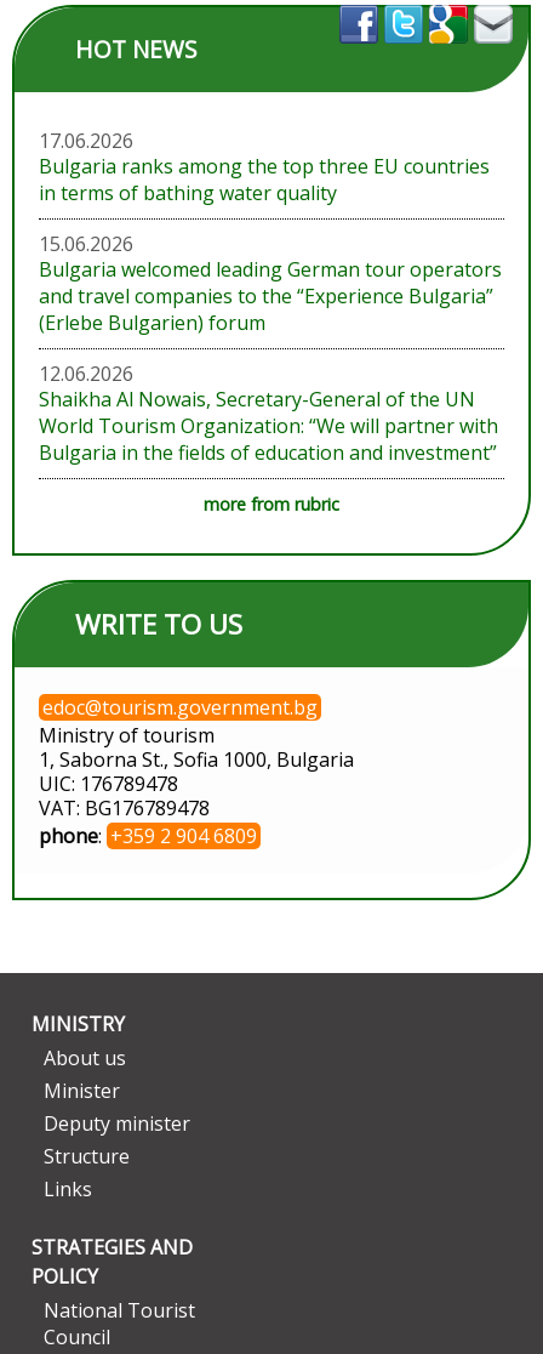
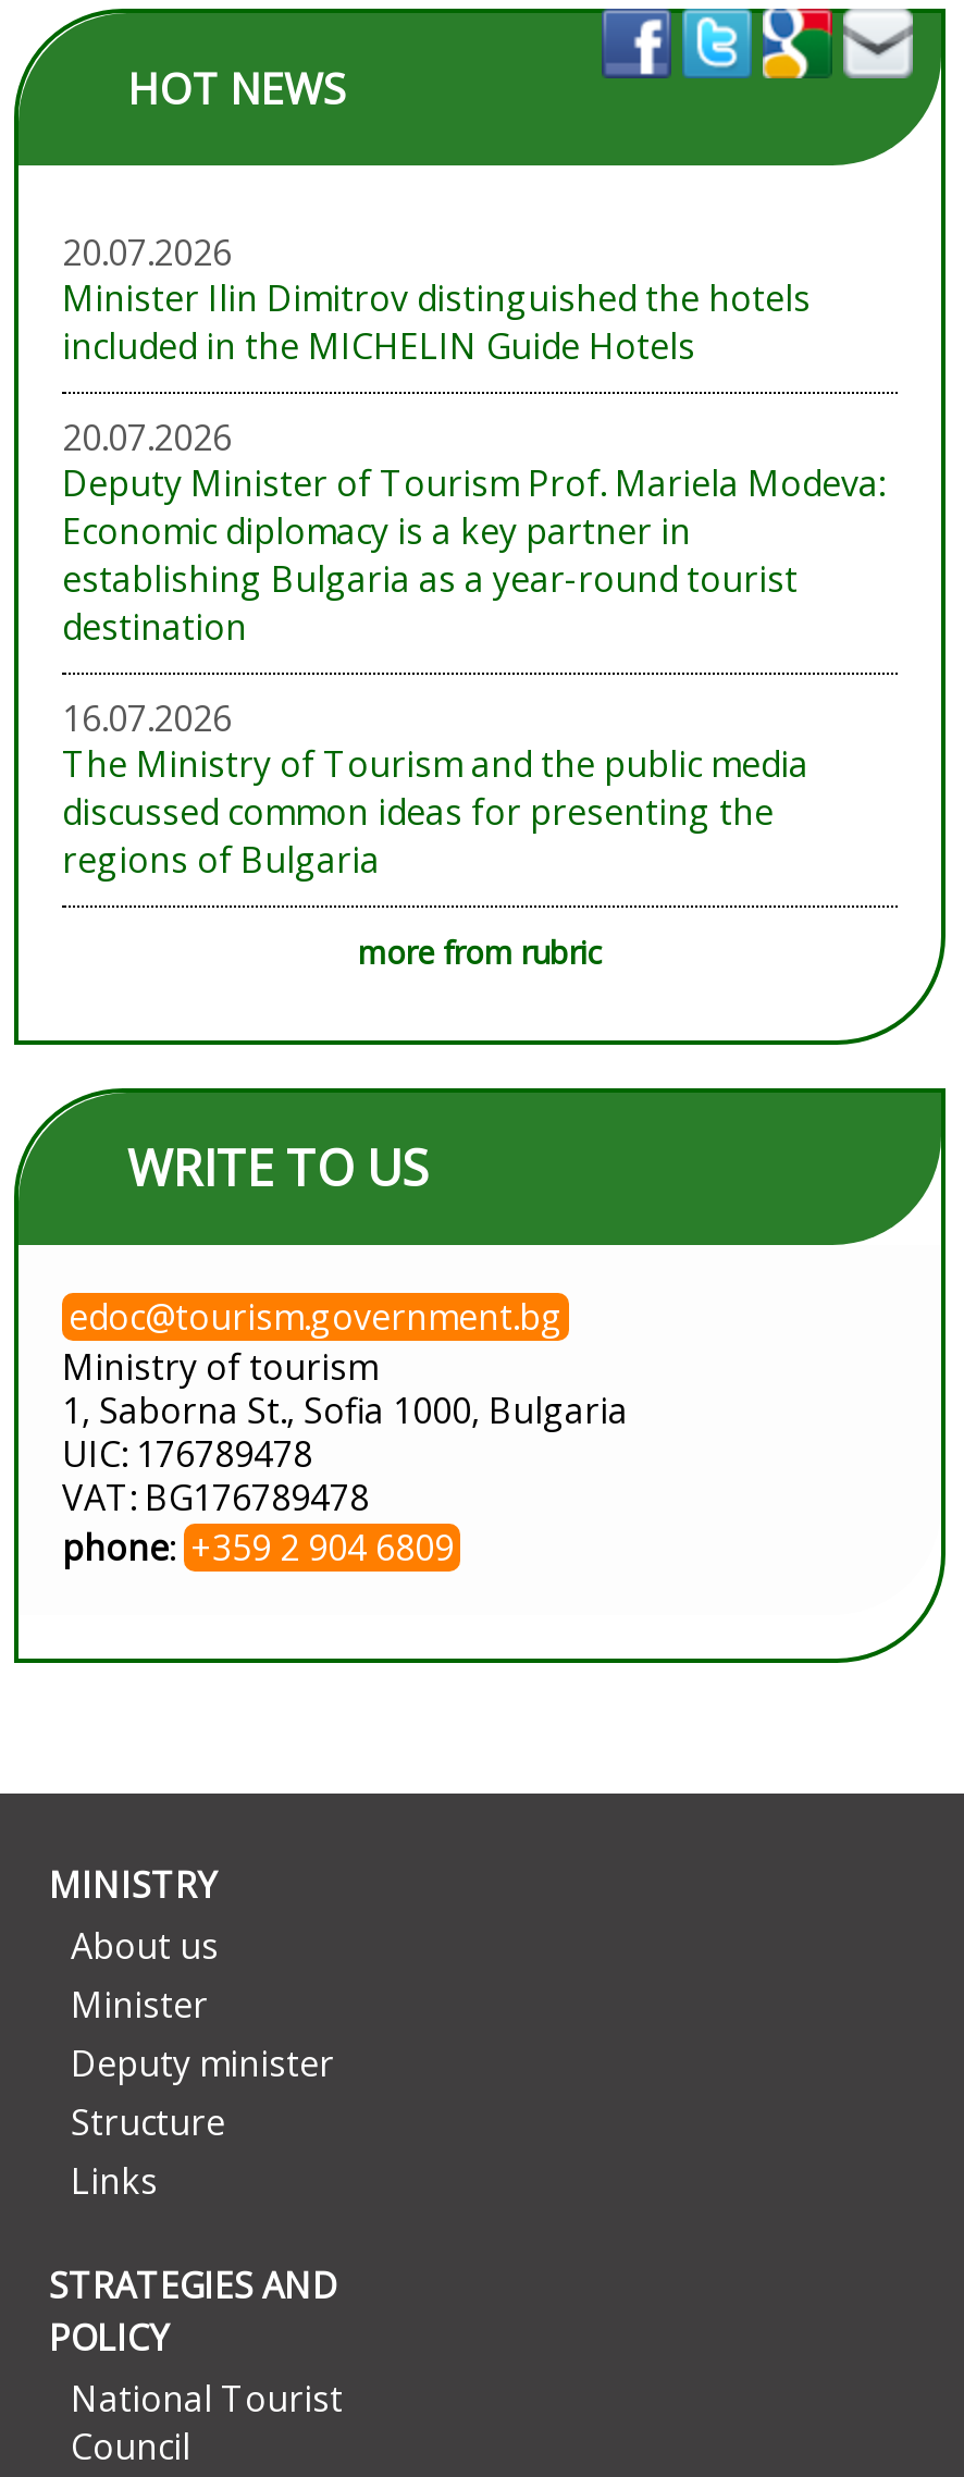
[39,127,490,206] 17.06.2026 | Bulgaria ranks among the top three EU countries | in terms of bathing water quality -> [62,229,811,370] 20.07.2026 | Minister Ilin Dimitrov distinguished the hotels | included in the MICHELIN Guide Hotels
[39,231,502,336] 15.06.2026 | Bulgaria welcomed leading German tour operators | and travel companies to the “Experience Bulgaria” | (Erlebe Bulgarien) forum -> [62,414,885,651] 20.07.2026 | Deputy Minister of Tourism Prof. Mariela Modeva: | Economic diplomacy is a key partner in | establishing Bulgaria as a year-round tourist | destination
[39,360,498,466] 12.06.2026 | Shaikha Al Nowais, Secretary-General of the UN | World Tourism Organization: “We will partner with | Bulgaria in the fields of education and investment” -> [62,694,808,884] 16.07.2026 | The Ministry of Tourism and the public media | discussed common ideas for presenting the | regions of Bulgaria

